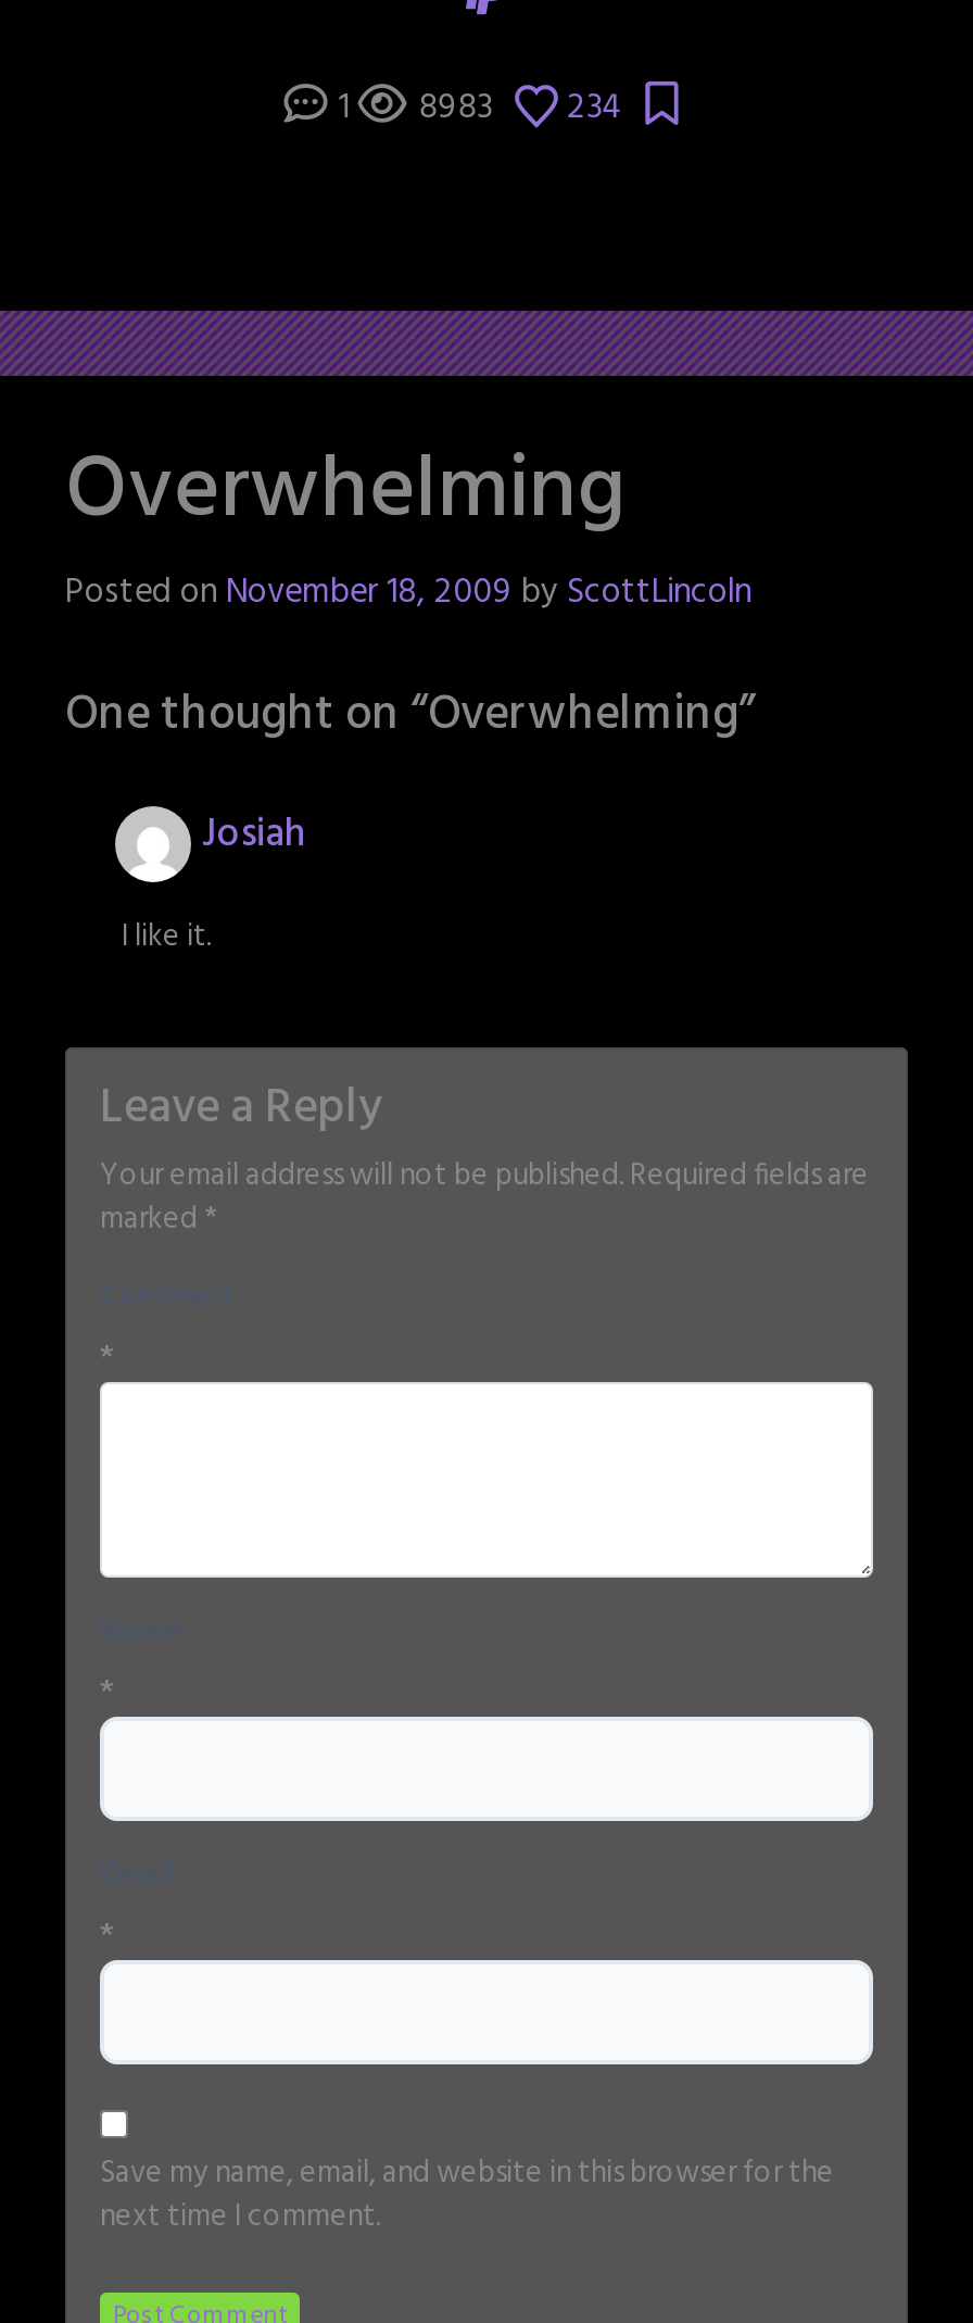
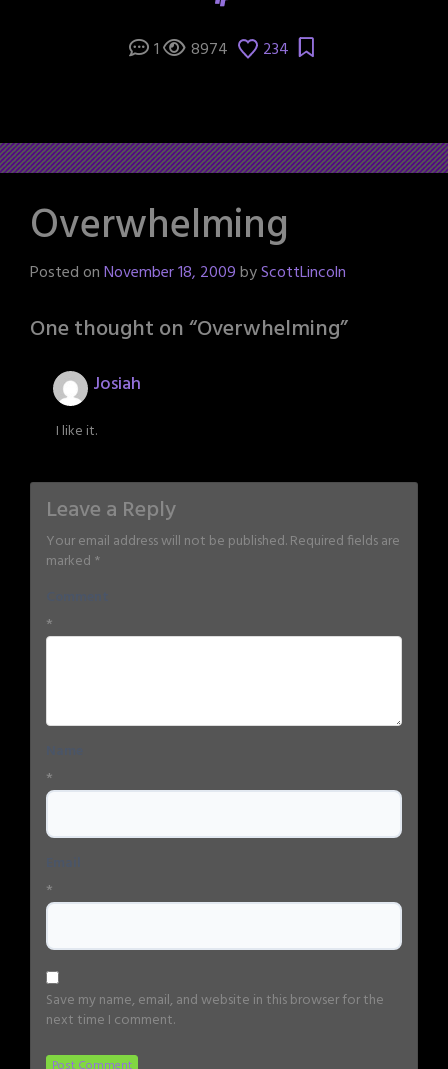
[419,80,493,136] 8983 -> [191,37,228,63] 8974

